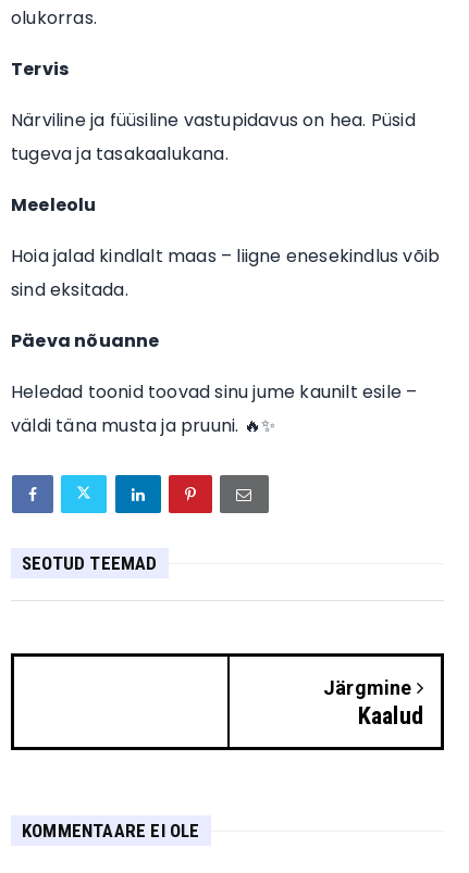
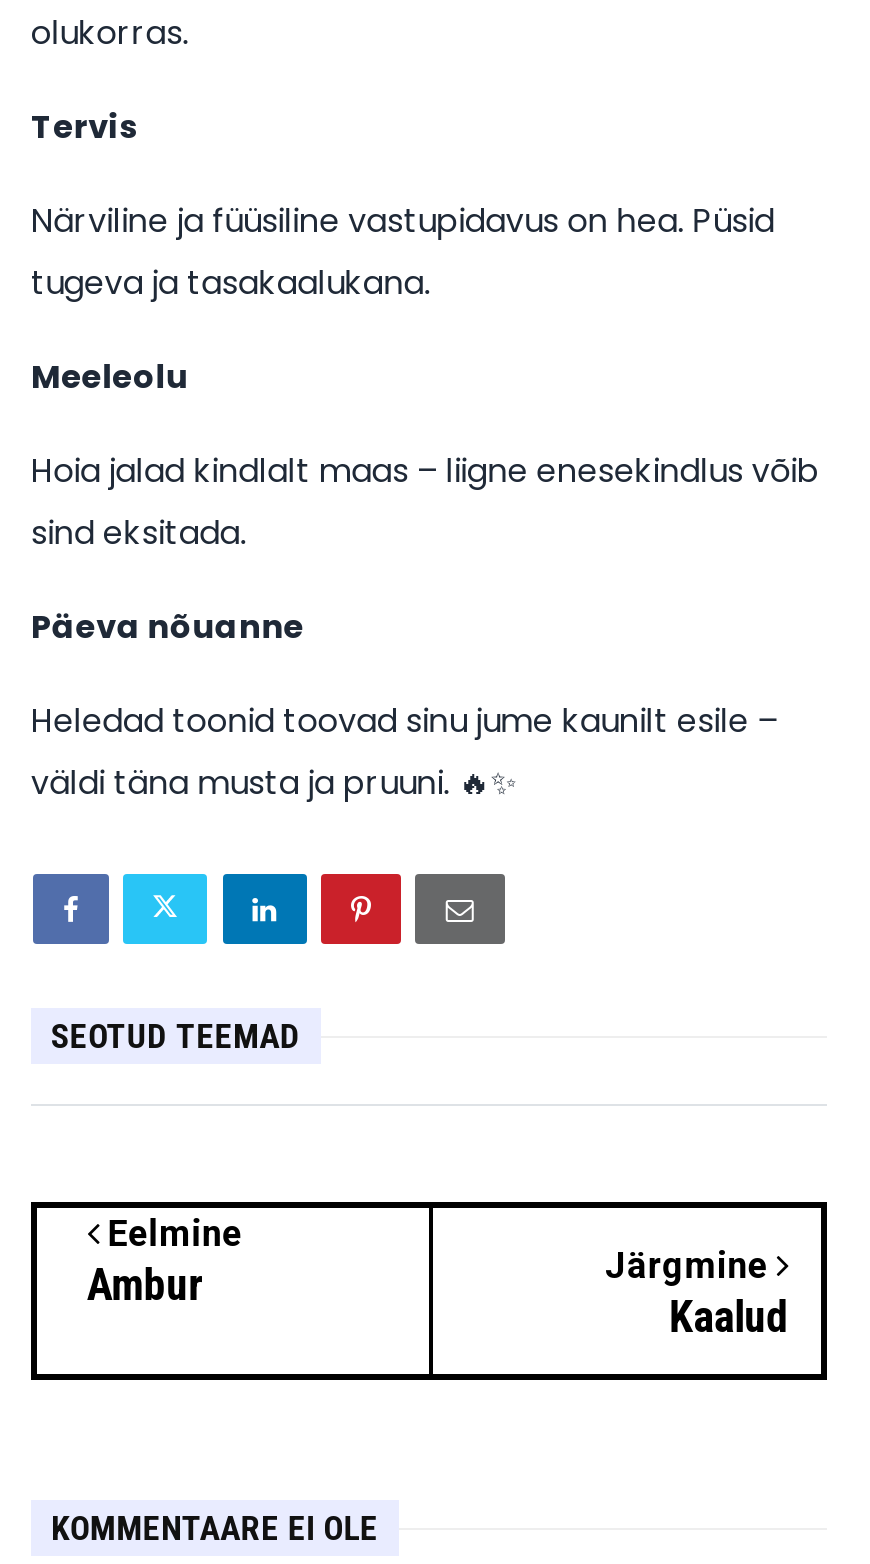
none -> [87,1212,243,1310] Eelmine | Ambur

